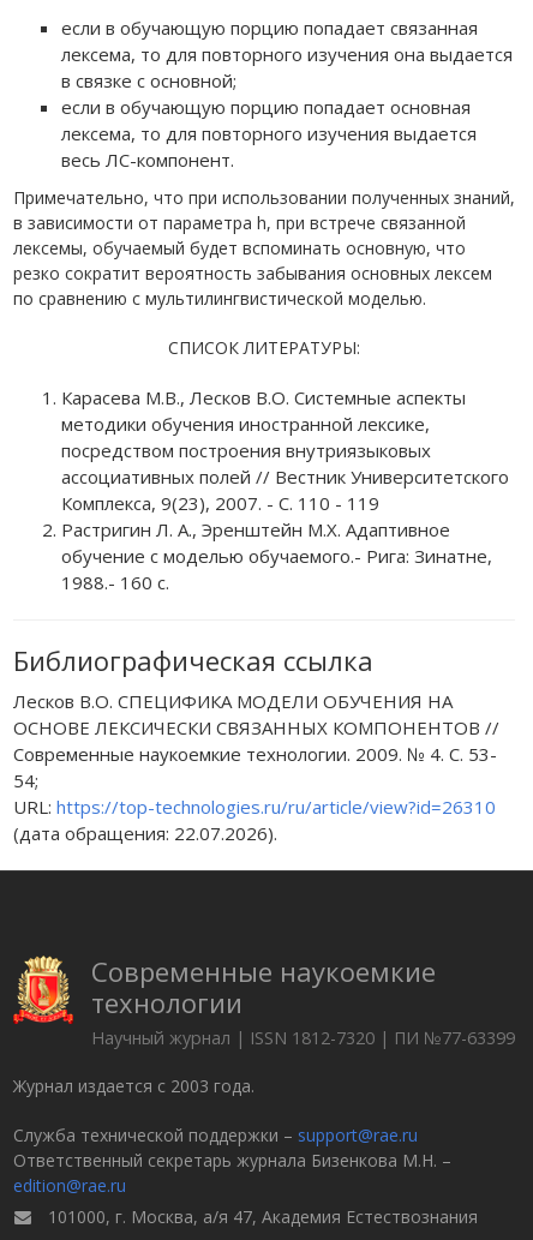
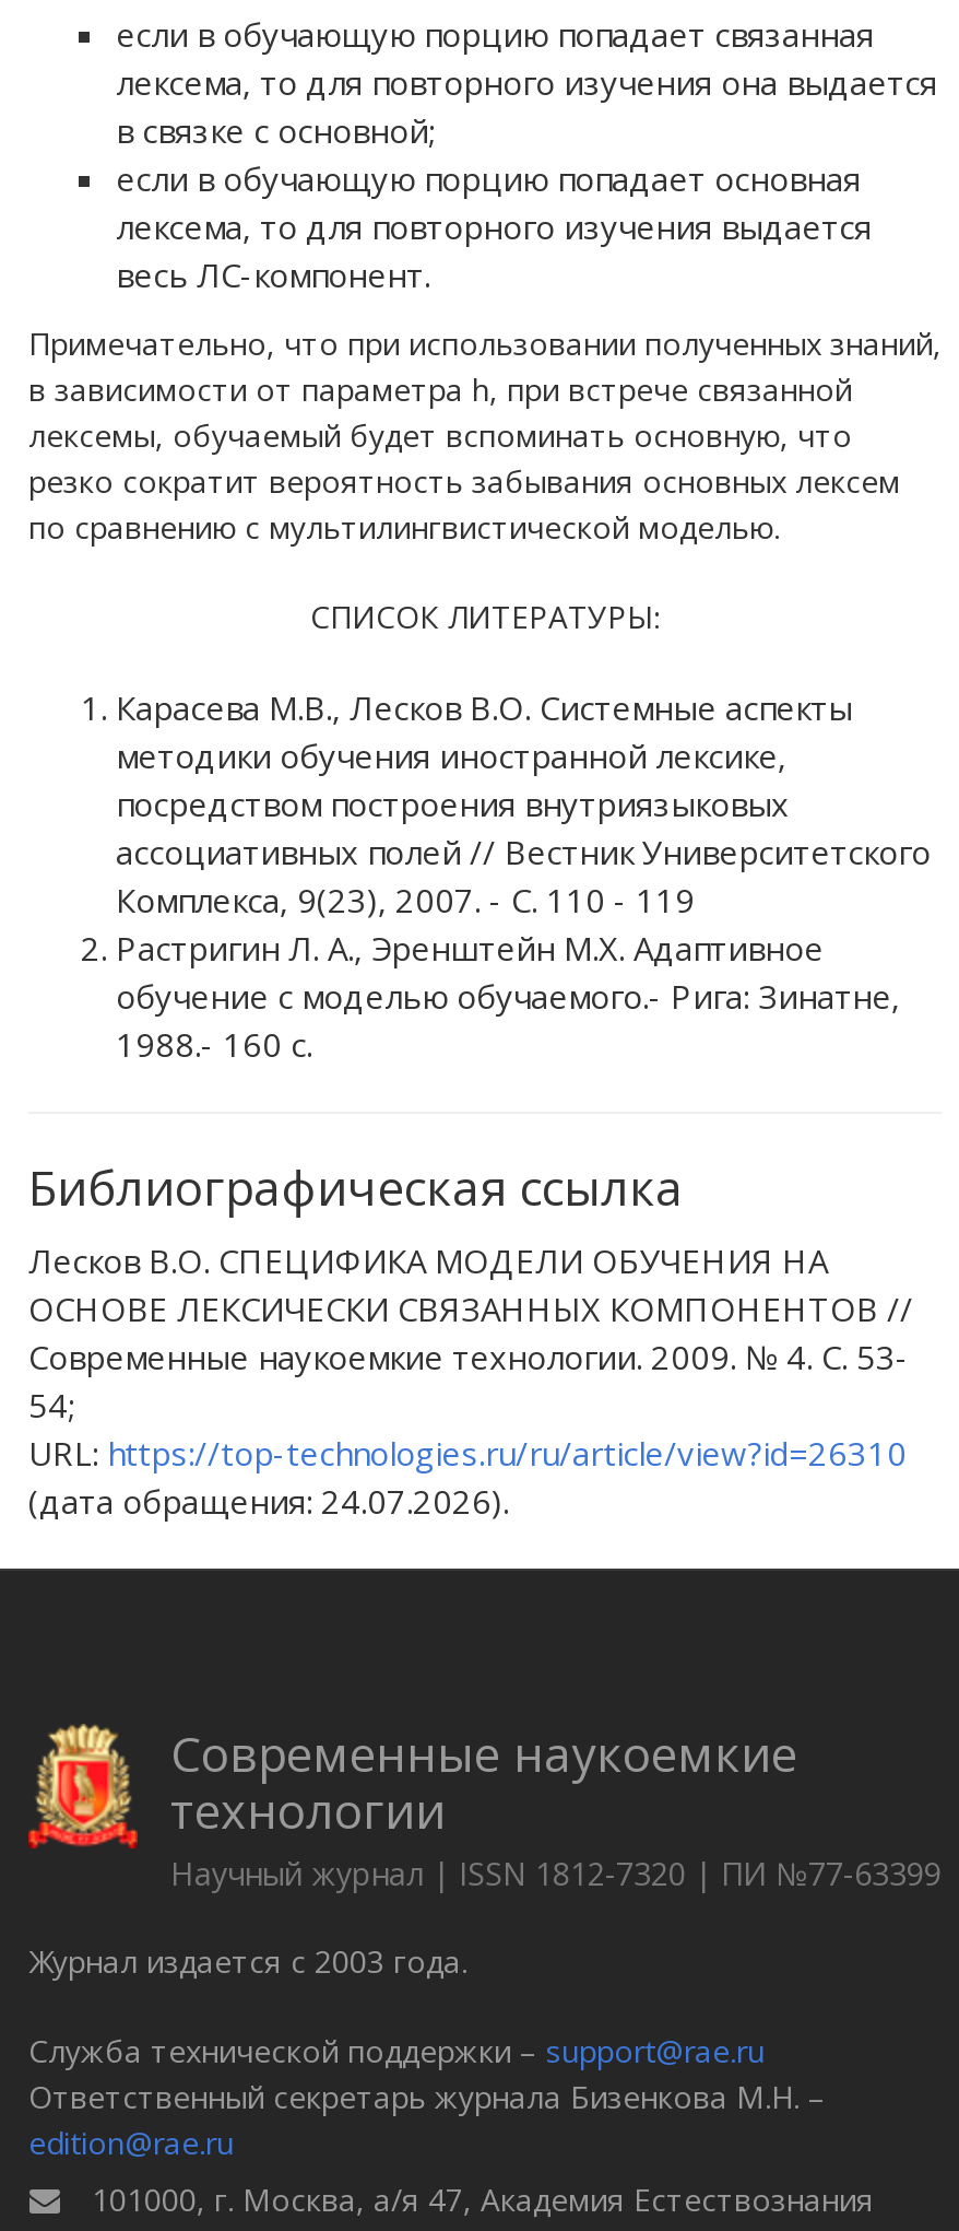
[13,821,277,845] (дата обращения: 22.07.2026). -> [28,1479,509,1523] (дата обращения: 24.07.2026).

